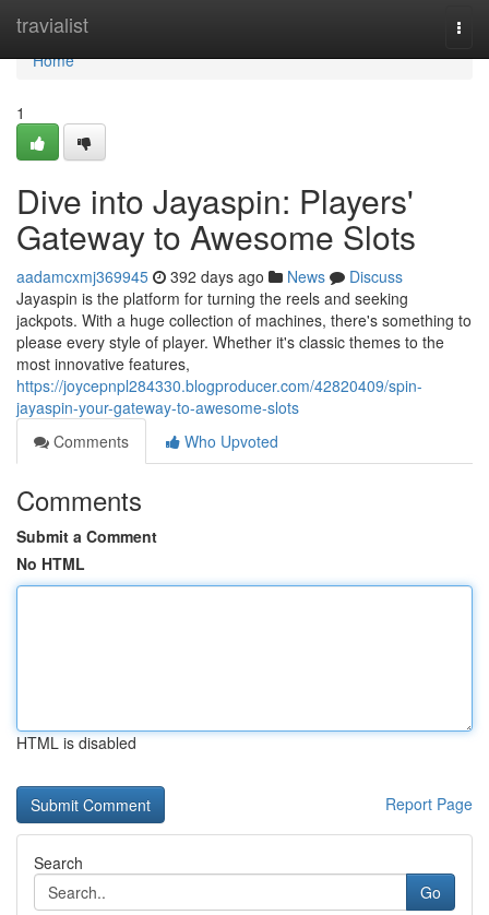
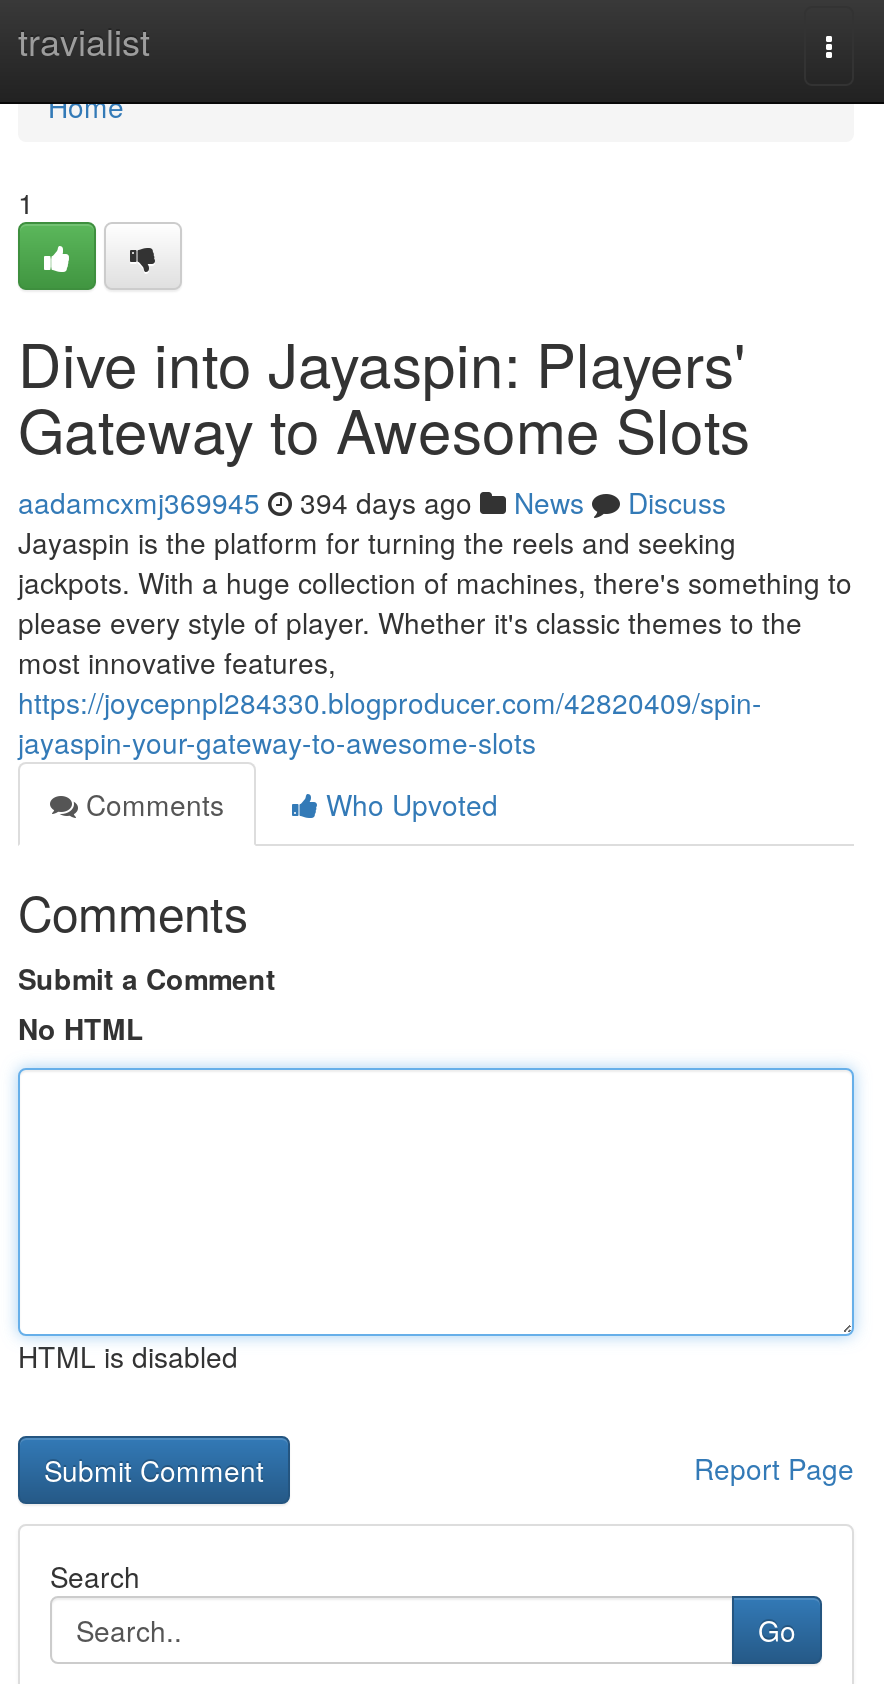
[16,265,403,287] aadamcxmj369945 392 days ago News Discuss -> [18,482,726,522] aadamcxmj369945 394 days ago News Discuss

